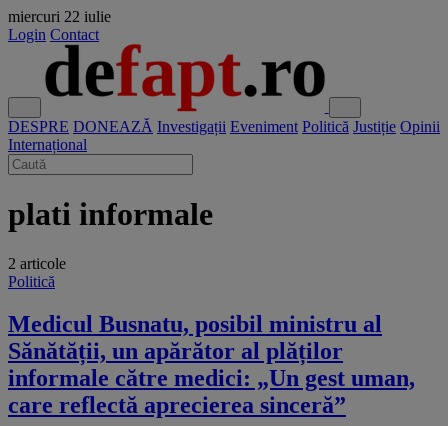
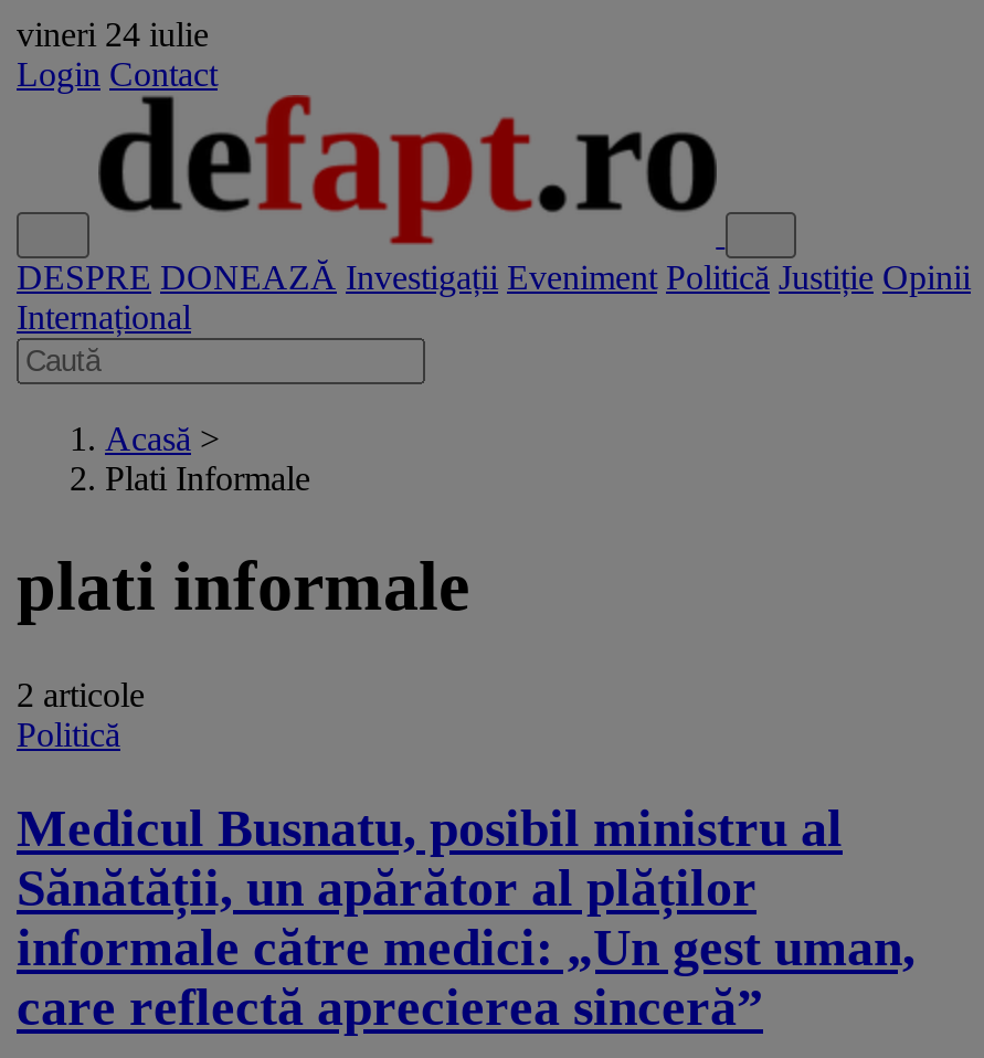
[8,8,111,25] miercuri 22 iulie -> [17,15,209,53] vineri 24 iulie
none -> [105,420,310,497] Acasă > | Plati Informale

